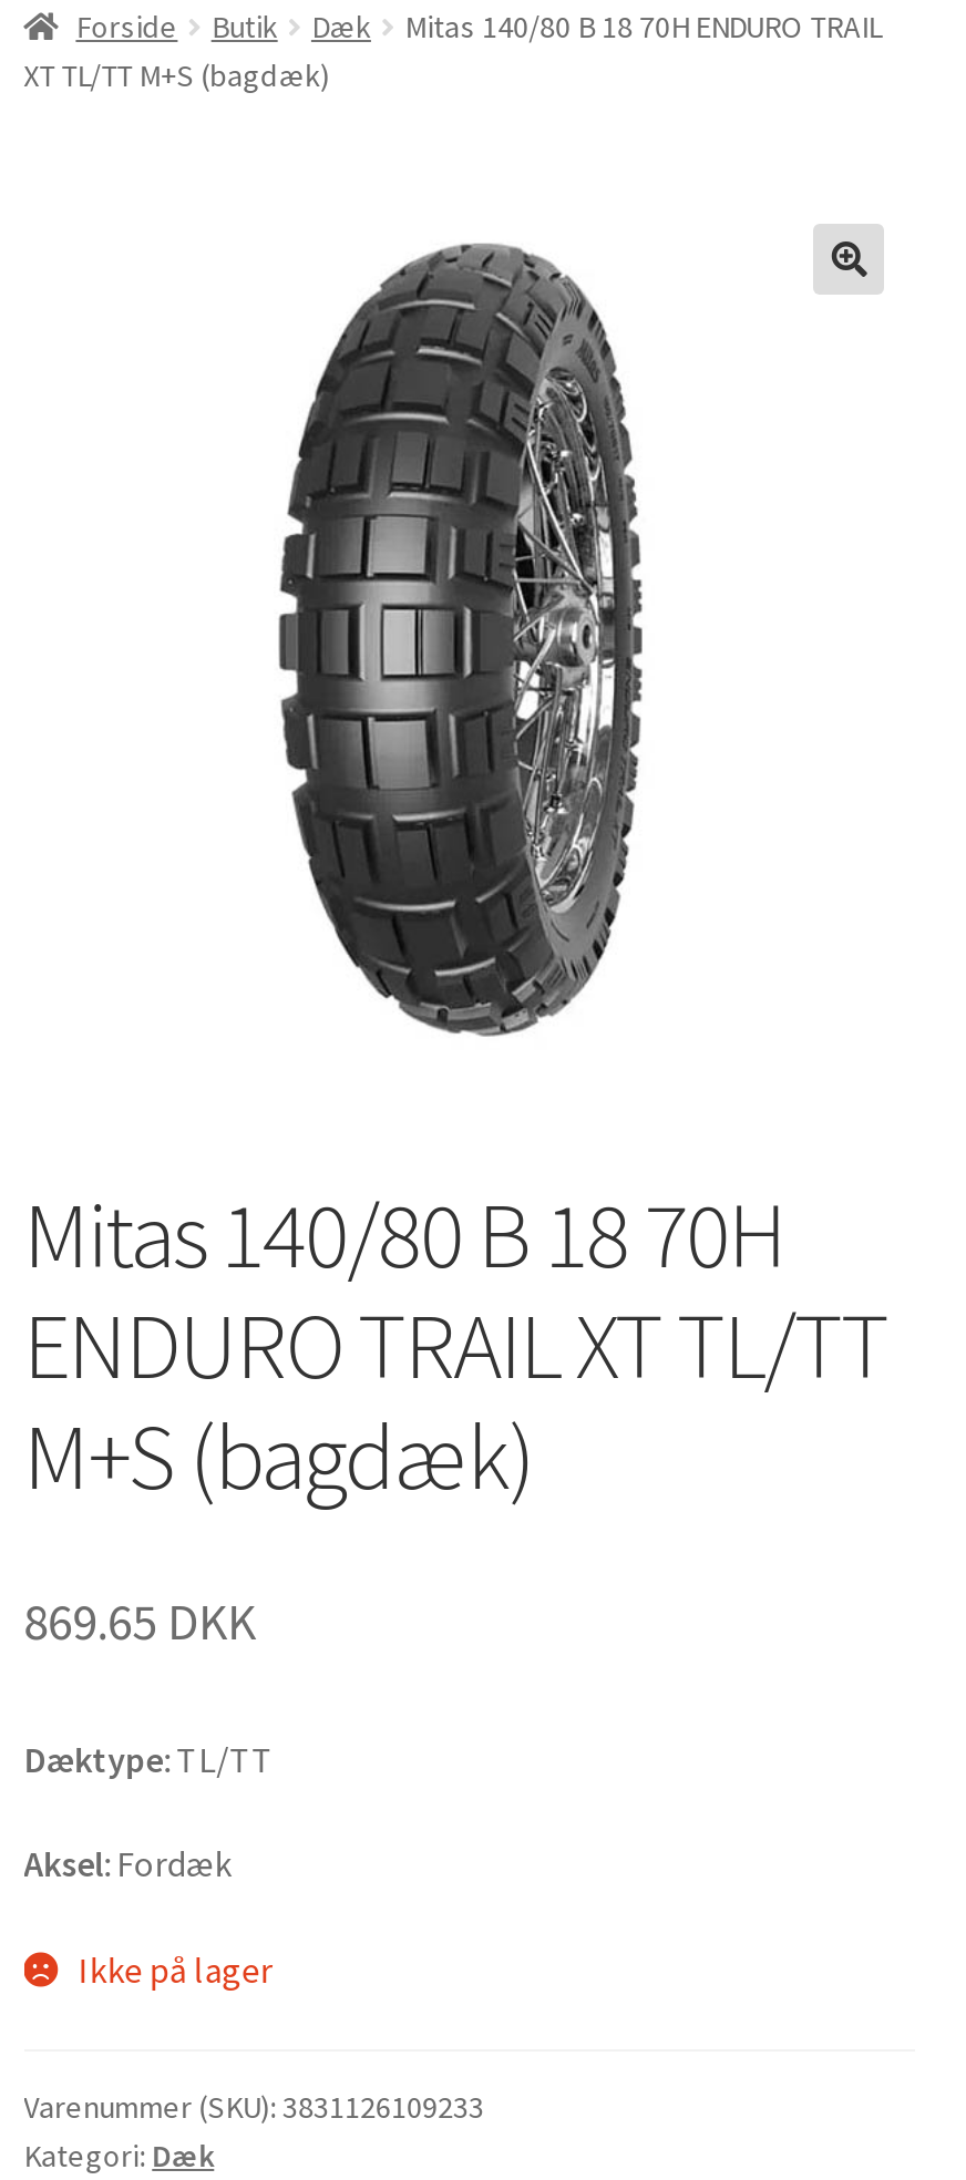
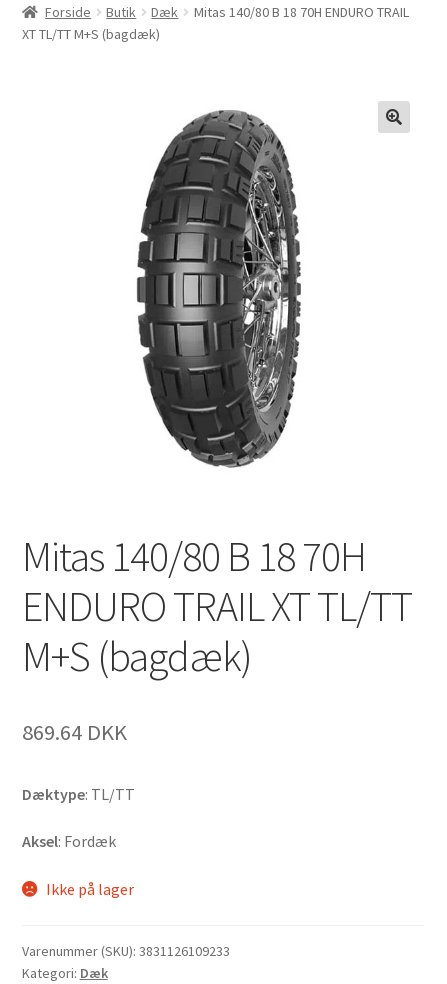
[23,1590,256,1652] 869.65 DKK -> [22,717,127,745] 869.64 DKK

